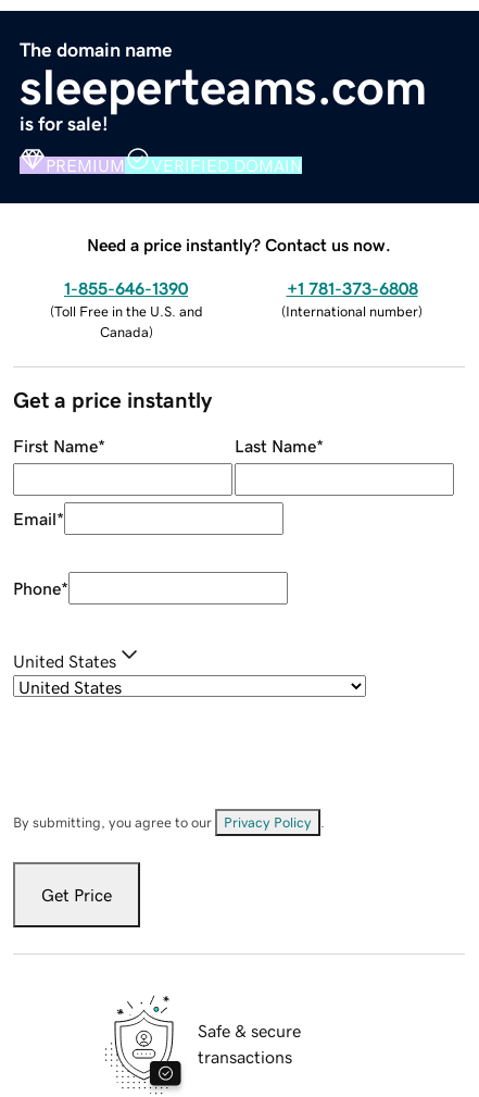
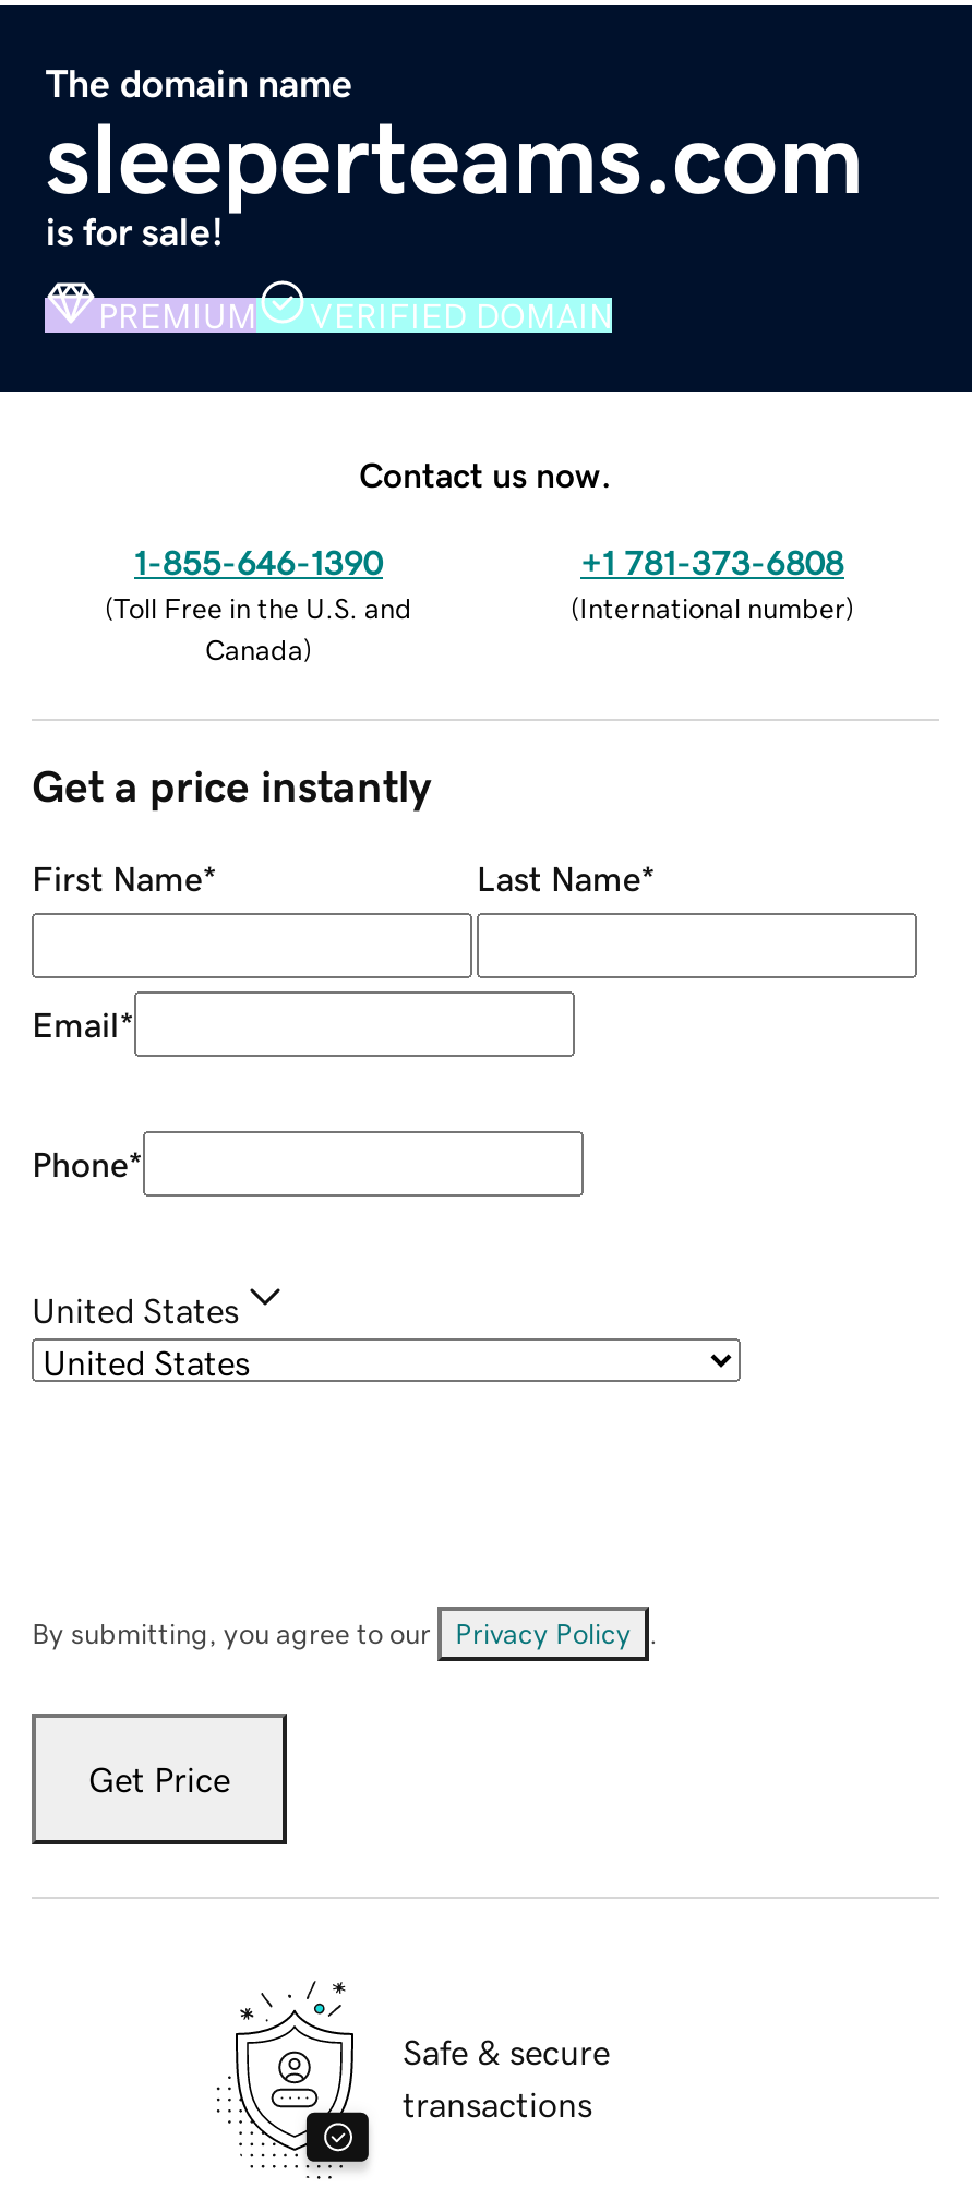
[87,235,391,253] Need a price instantly? Contact us now. -> [359,456,612,491] Contact us now.

